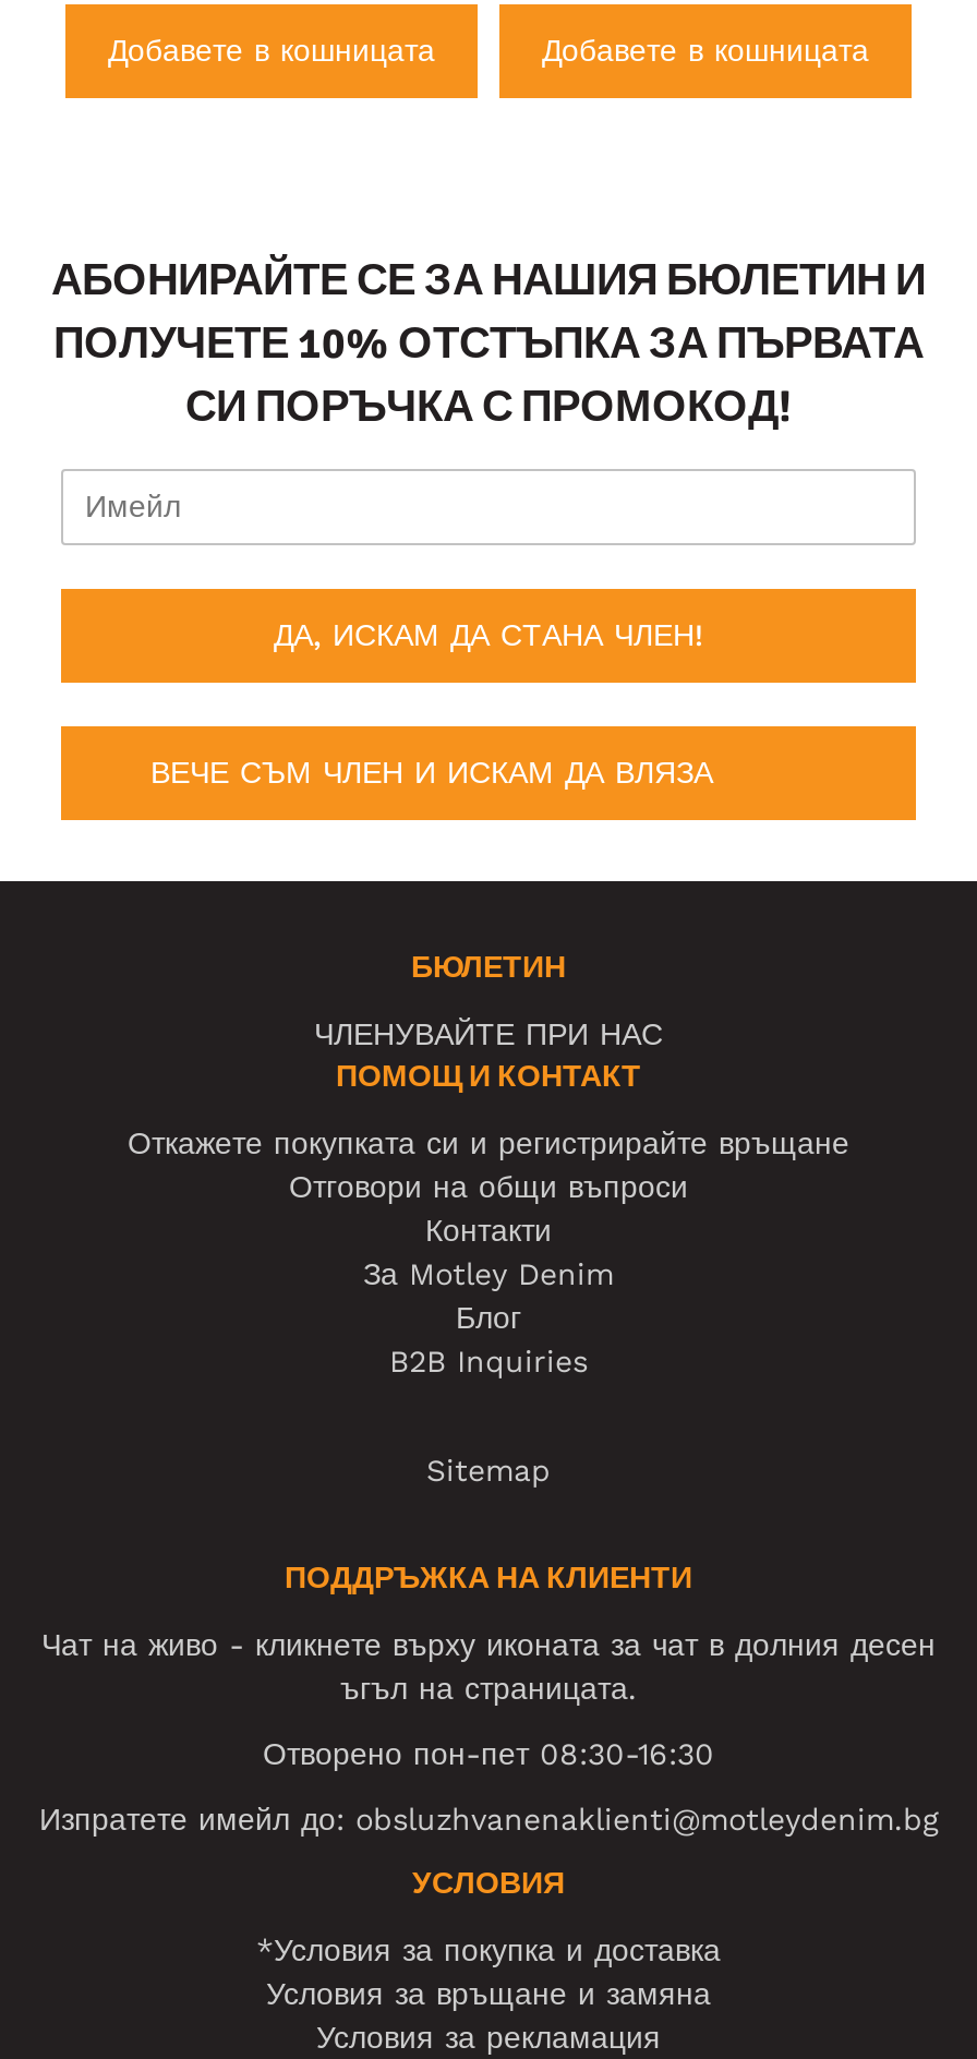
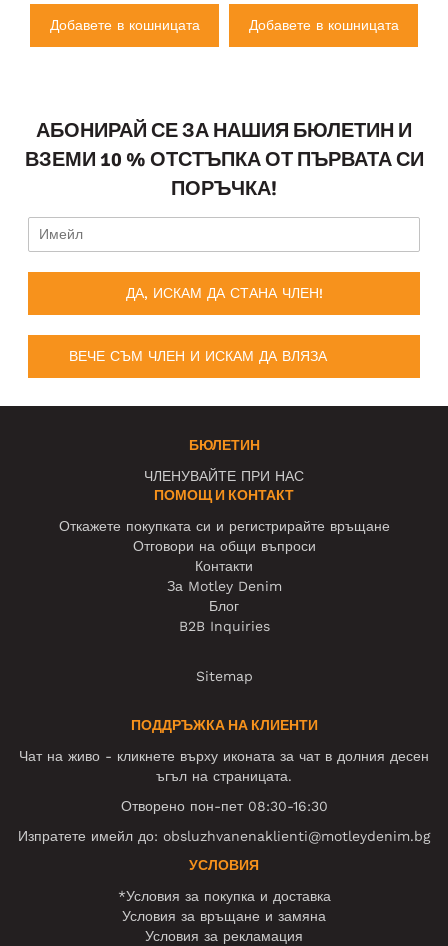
[51,253,926,434] АБОНИРАЙТЕ СЕ ЗА НАШИЯ БЮЛЕТИН И | ПОЛУЧЕТЕ 10% ОТСТЪПКА ЗА ПЪРВАТА | СИ ПОРЪЧКА С ПРОМОКОД! -> [24,118,423,201] АБОНИРАЙ СЕ ЗА НАШИЯ БЮЛЕТИН И | ВЗЕМИ 10 % ОТСТЪПКА ОТ ПЪРВАТА СИ | ПОРЪЧКА!

